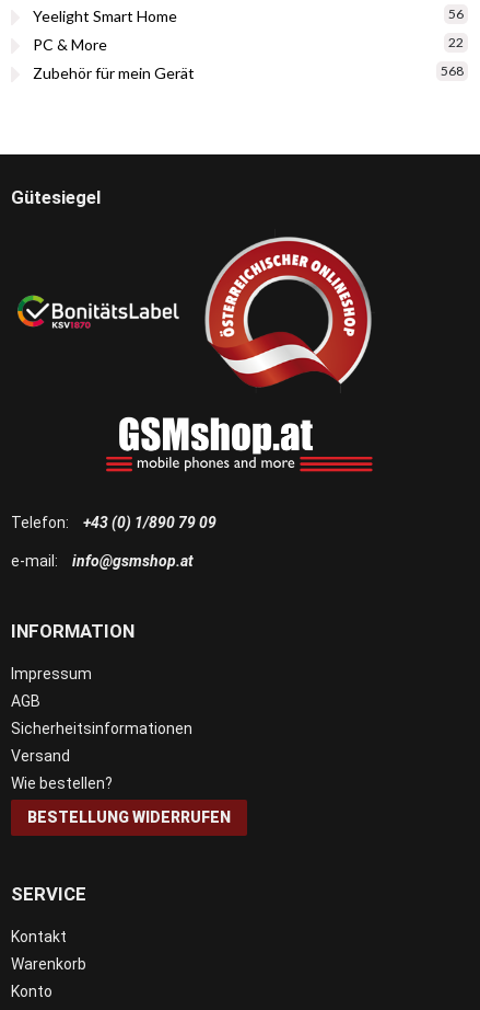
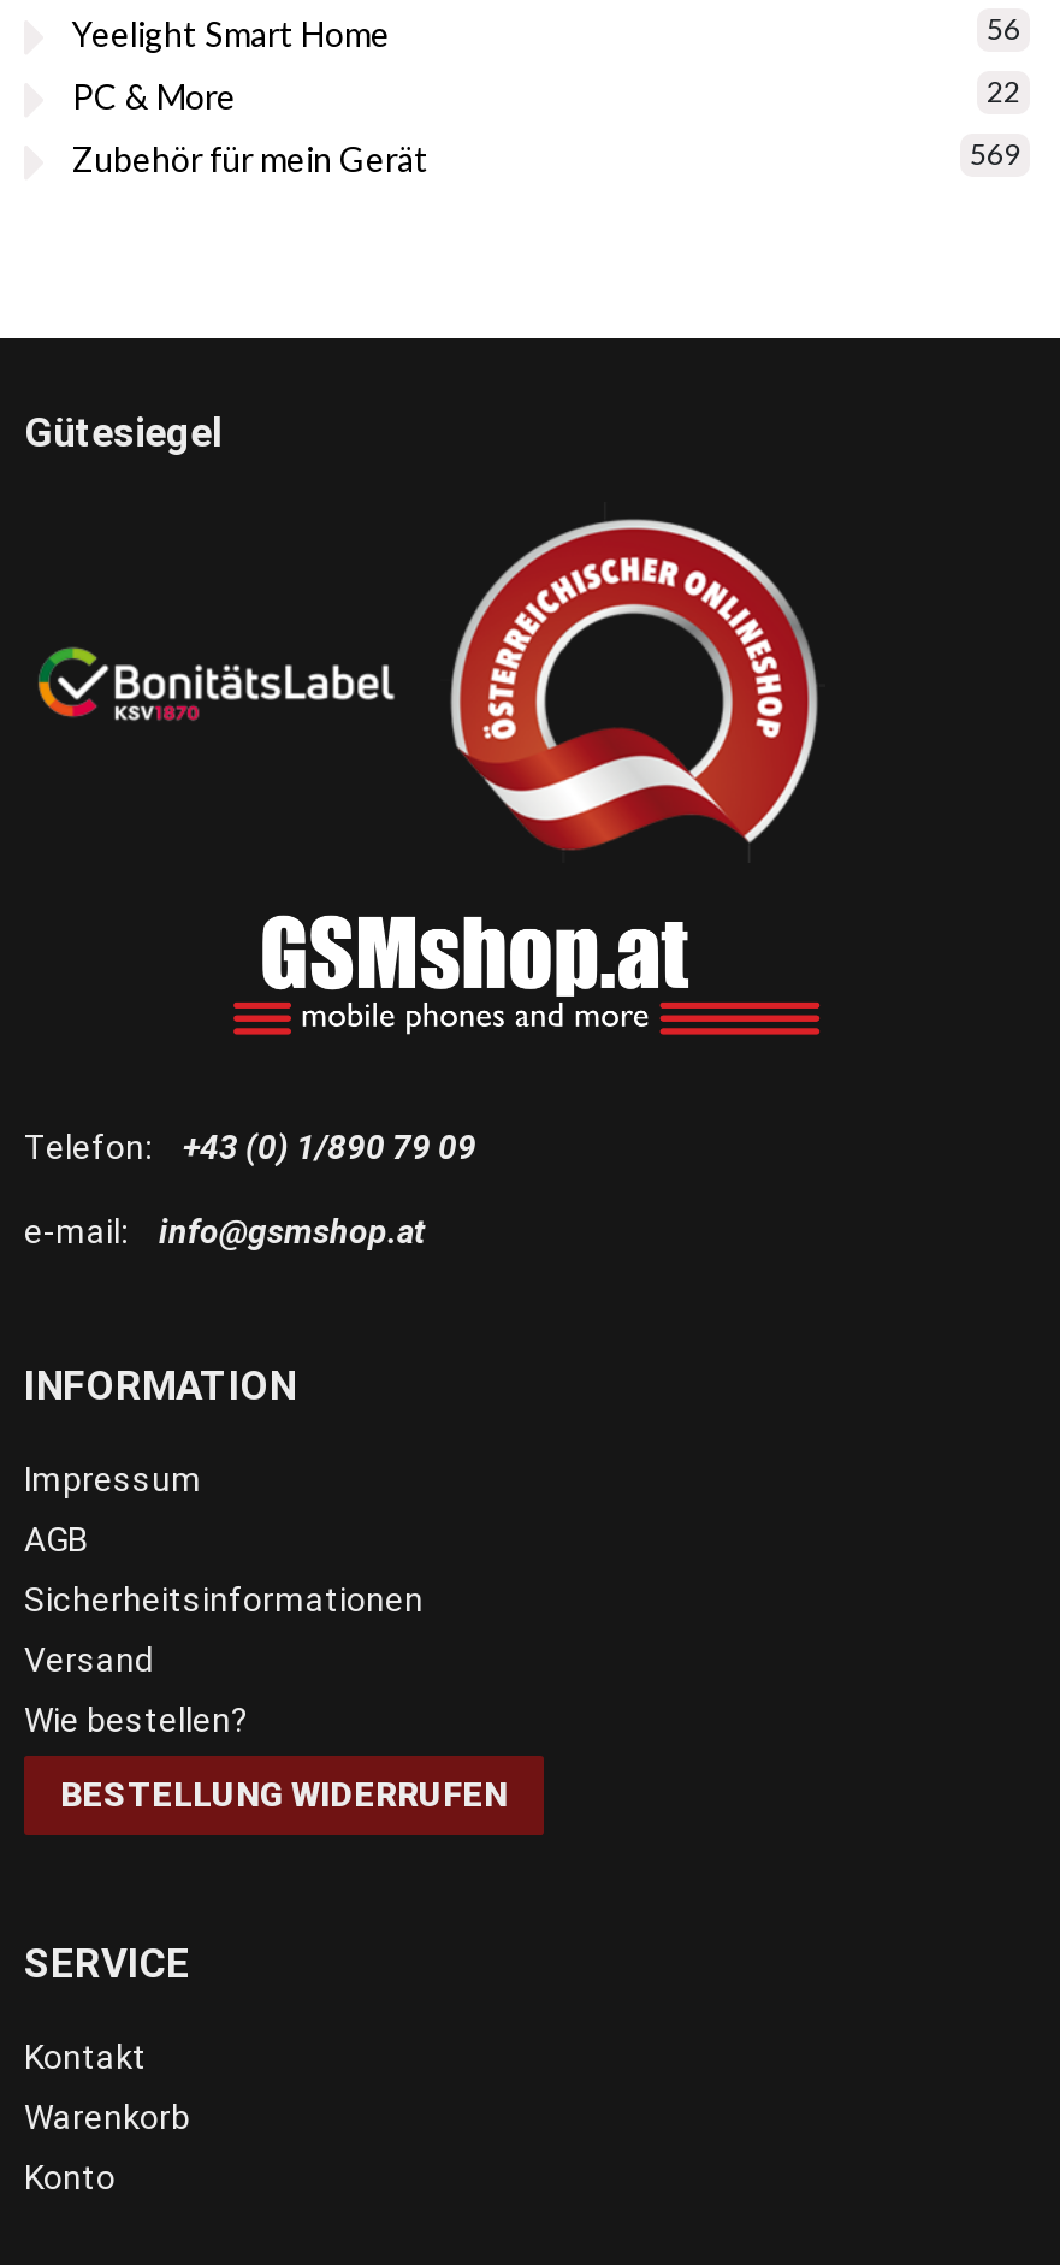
[441,62,464,79] 568 -> [970,136,1020,172] 569

